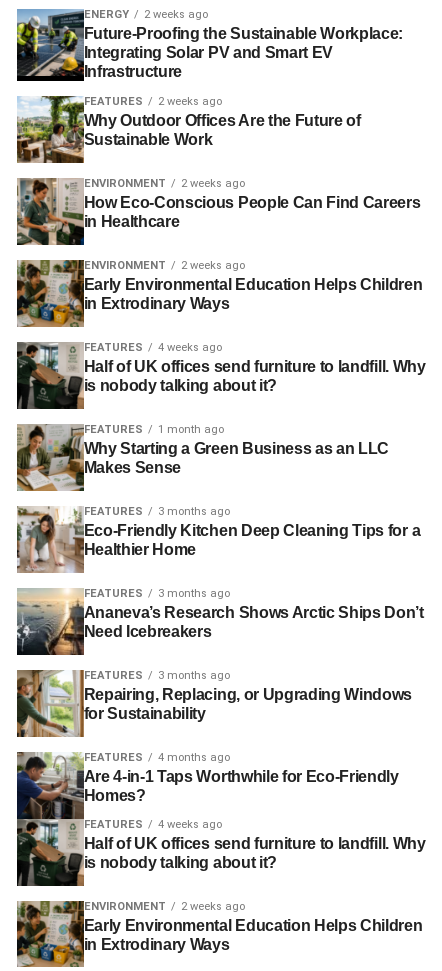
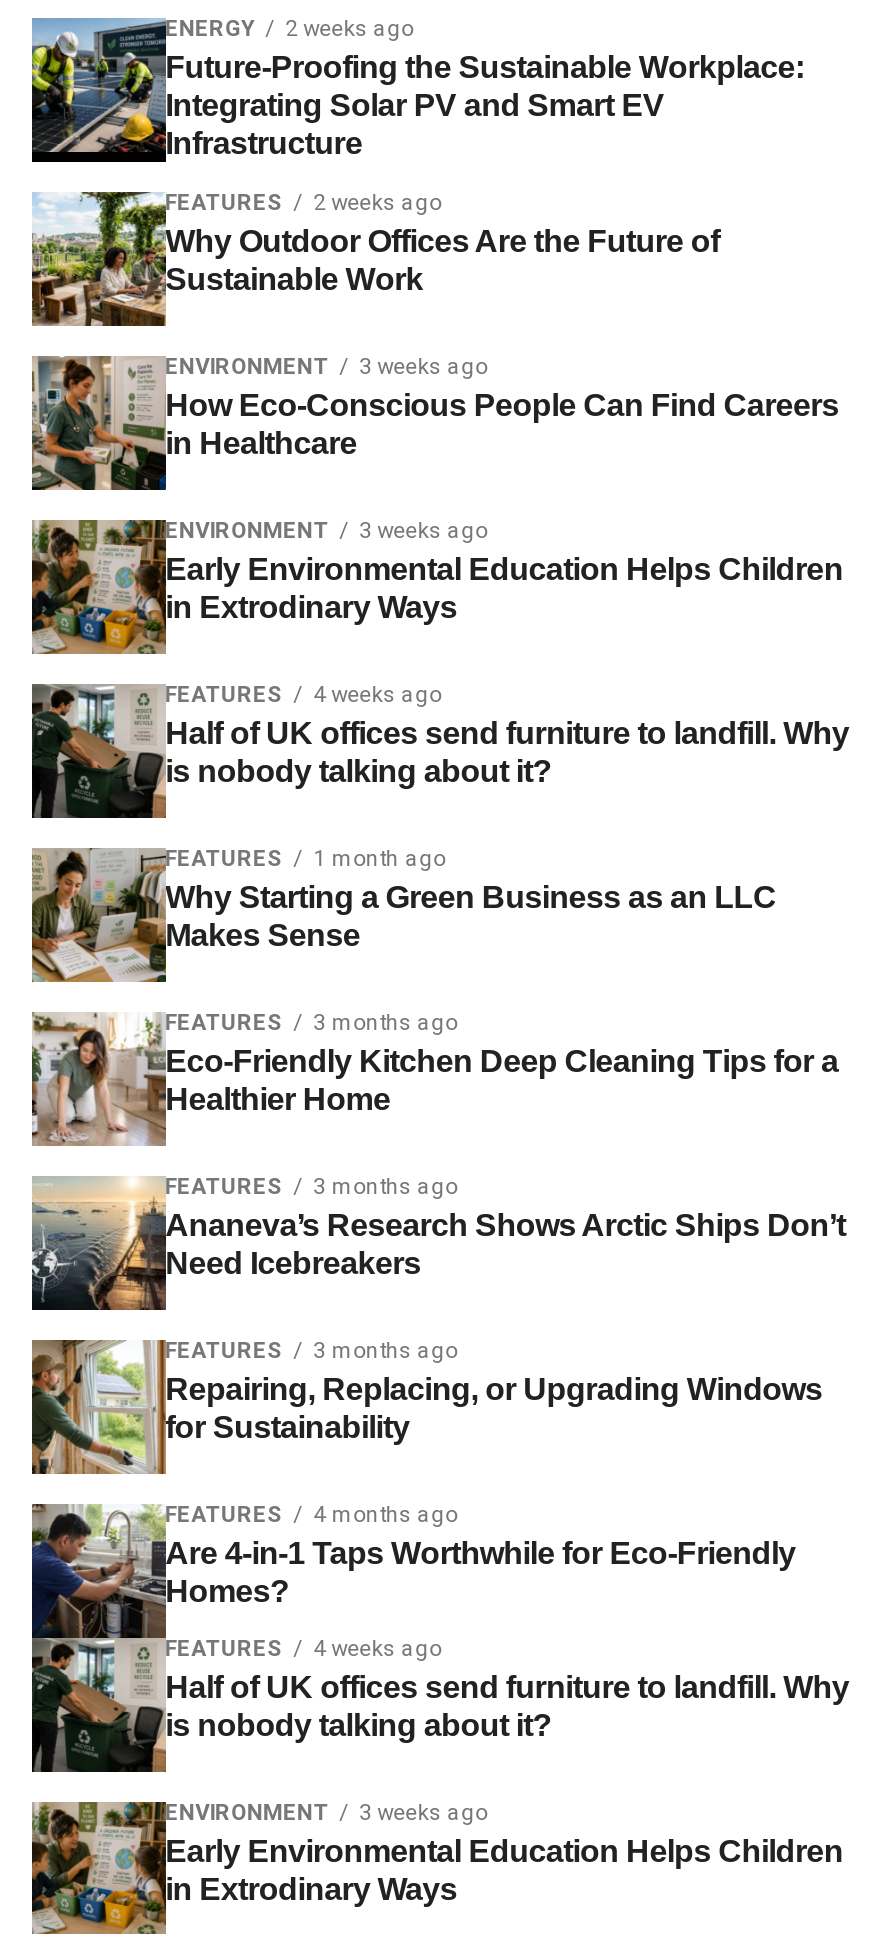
[84,177,245,190] ENVIRONMENT 2 weeks ago -> [165,354,487,380] ENVIRONMENT 3 weeks ago
[181,259,245,272] 2 weeks ago -> [359,518,487,544] 3 weeks ago
[181,899,245,912] 2 weeks ago -> [359,1799,487,1825] 3 weeks ago

